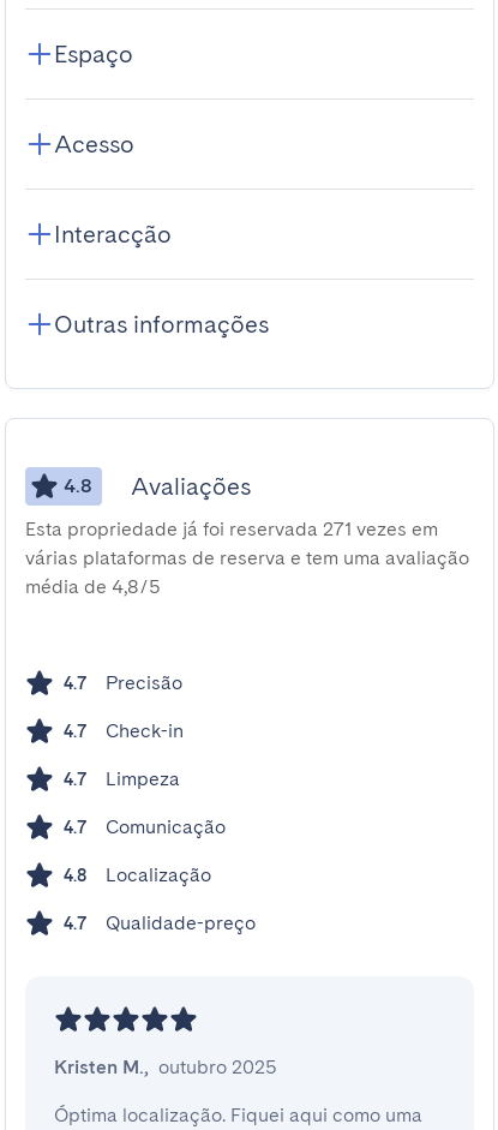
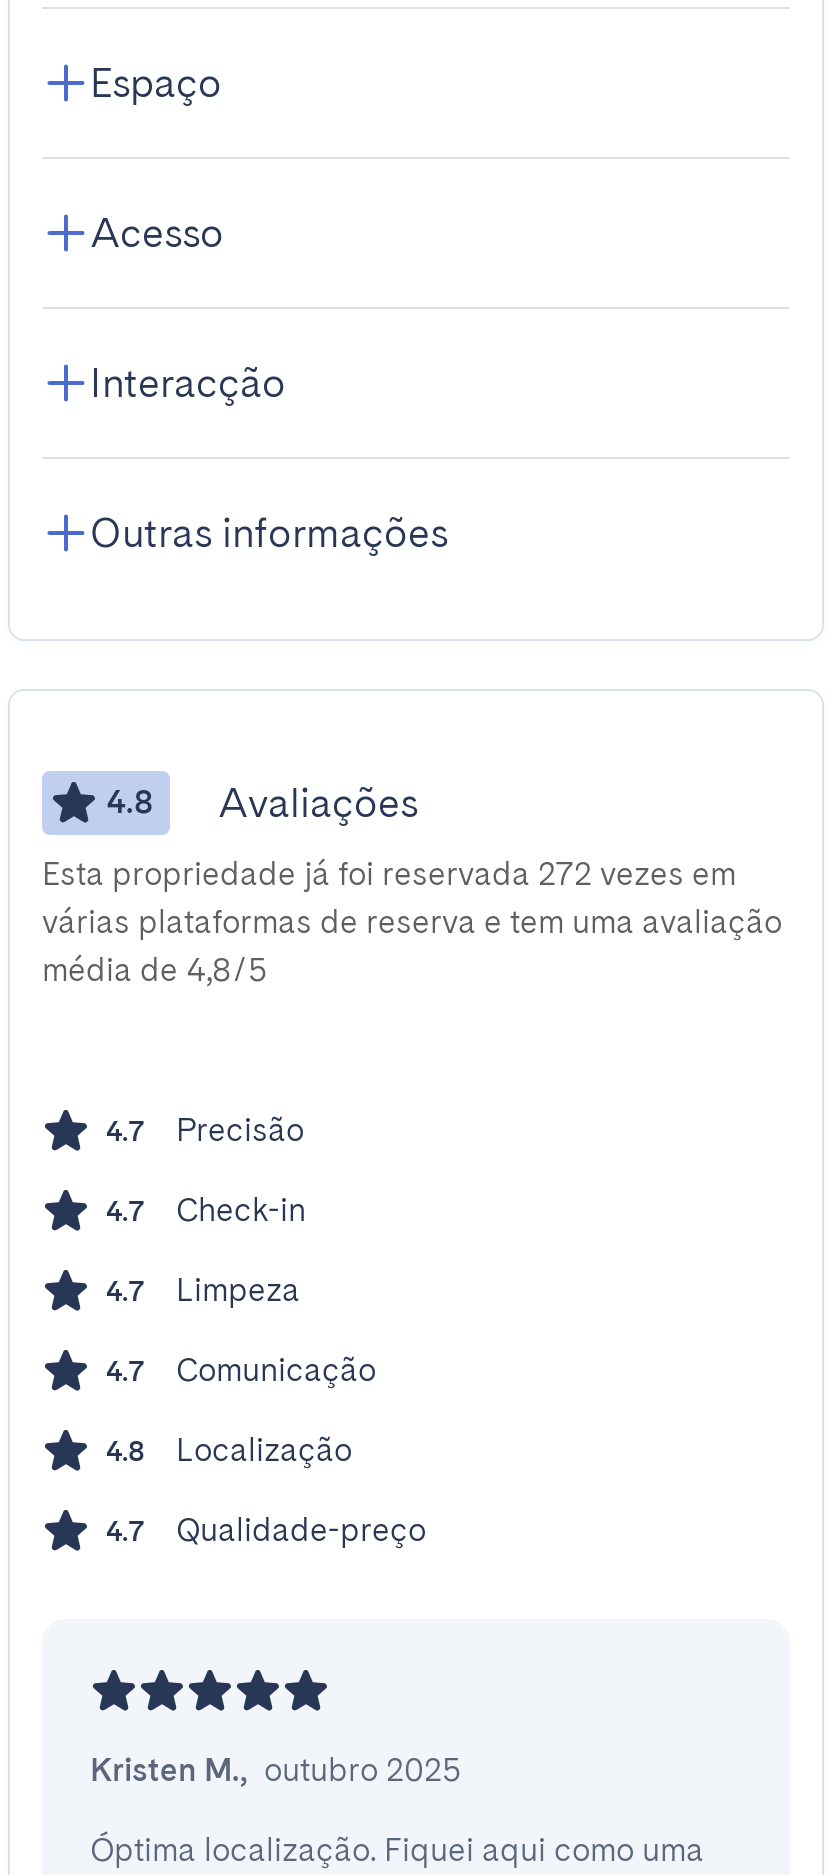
[25,518,438,540] Esta propriedade já foi reservada 271 vezes em -> [42,855,736,893] Esta propriedade já foi reservada 272 vezes em

